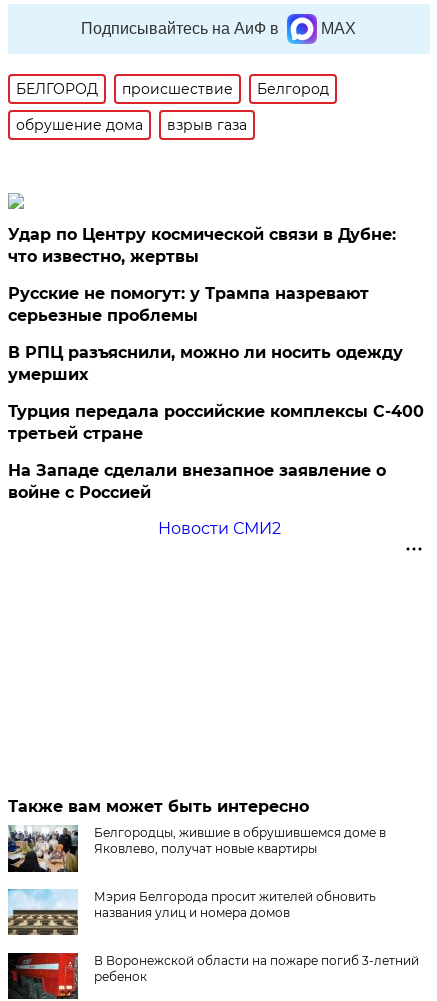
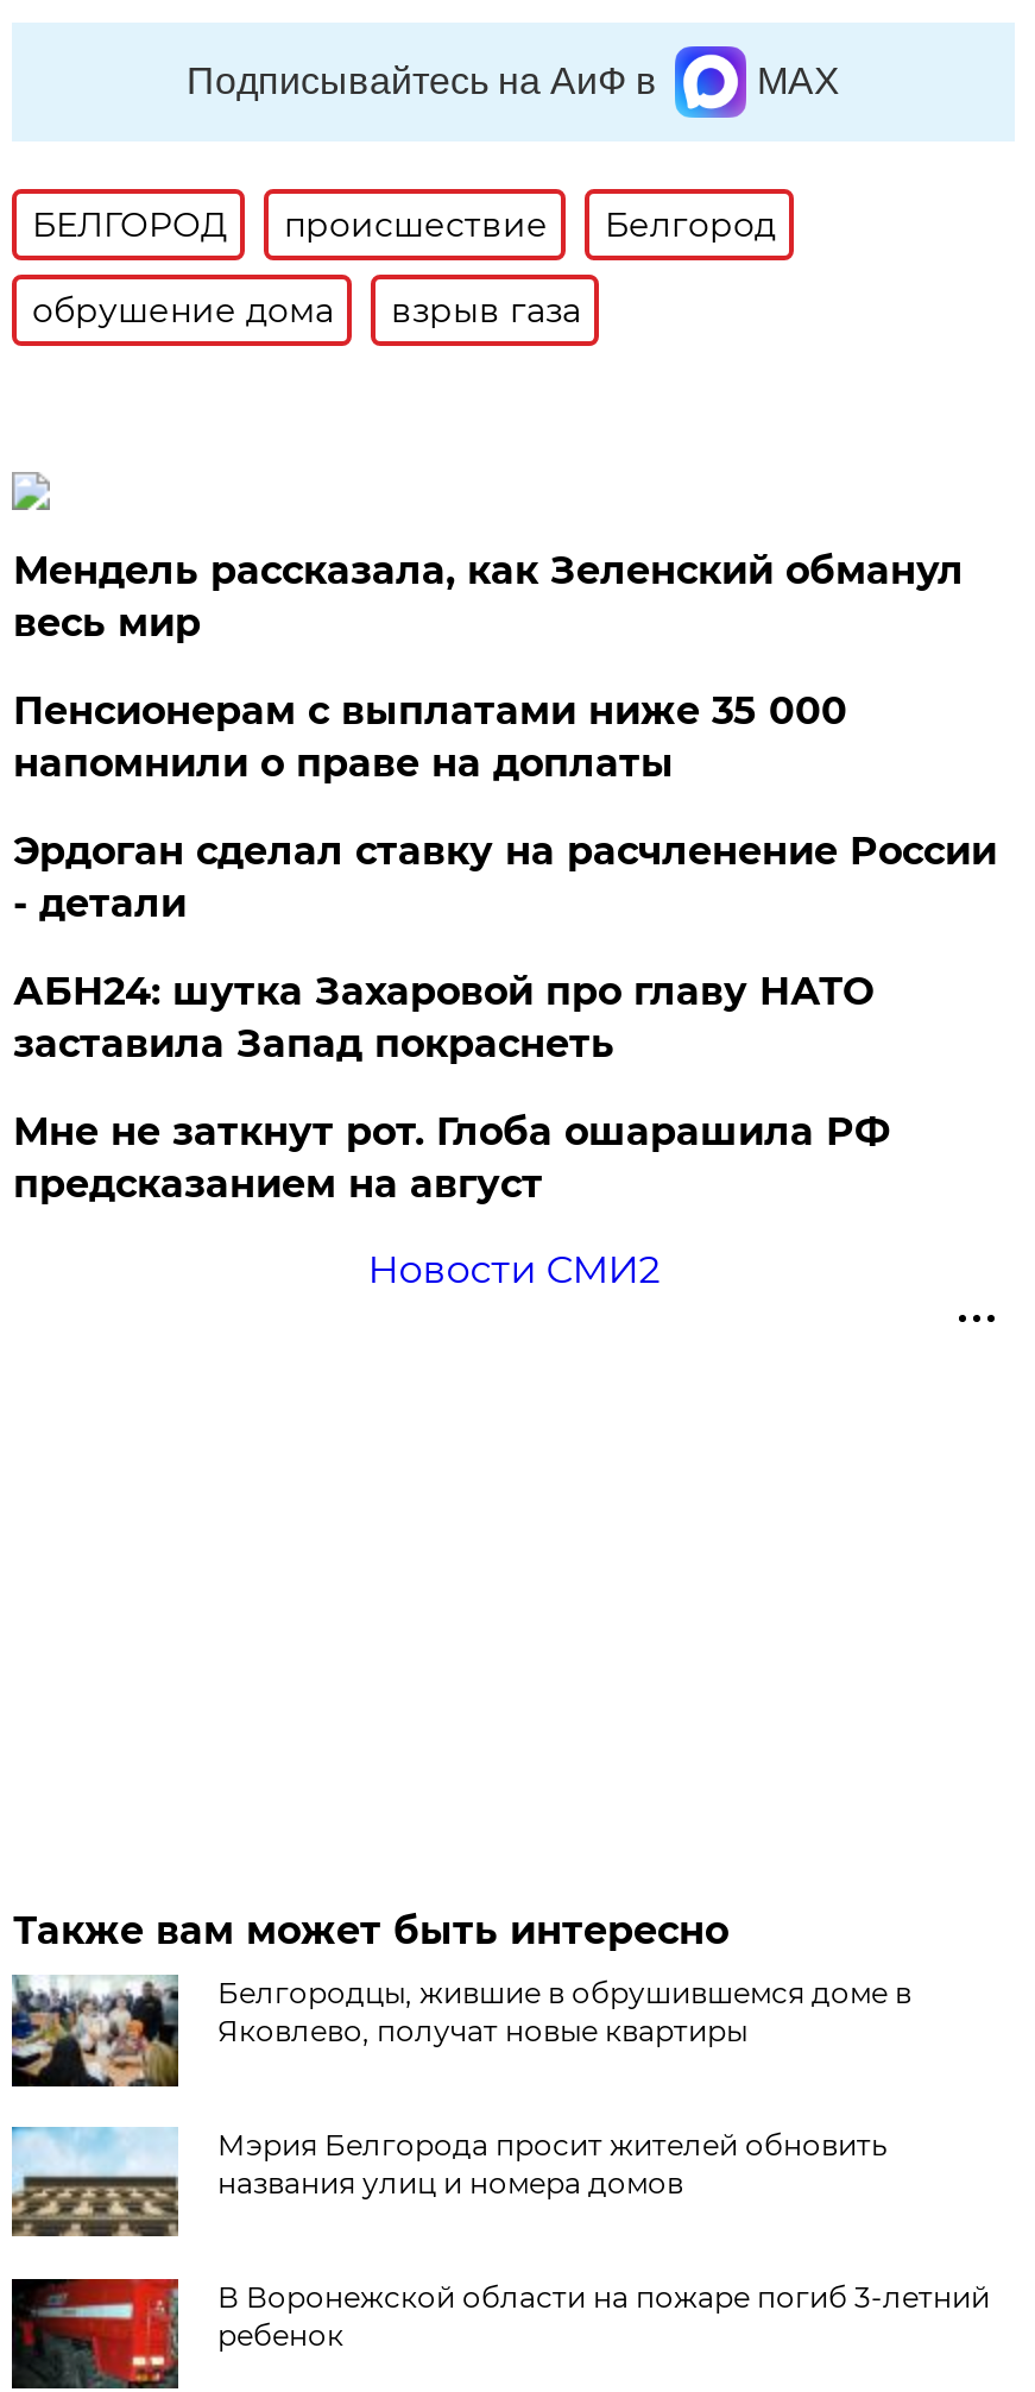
[8,225,396,266] Удар по Центру космической связи в Дубне: | что известно, жертвы -> [13,548,963,645] Мендель рассказала, как Зеленский обманул | весь мир
[8,284,369,325] Русские не помогут: у Трампа назревают | серьезные проблемы -> [13,688,847,786] Пенсионерам с выплатами ниже 35 000 | напомнили о праве на доплаты
[8,343,403,384] В РПЦ разъяснили, можно ли носить одежду | умерших -> [13,828,997,926] Эрдоган сделал ставку на расчленение России | - детали
[8,402,424,443] Турция передала российские комплексы С-400 | третьей стране -> [13,969,873,1066] АБН24: шутка Захаровой про главу НАТО | заставила Запад покраснеть
[8,461,386,502] На Западе сделали внезапное заявление о | войне с Россией -> [13,1109,890,1206] Мне не заткнут рот. Глоба ошарашила РФ | предсказанием на август

